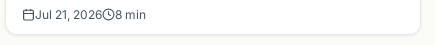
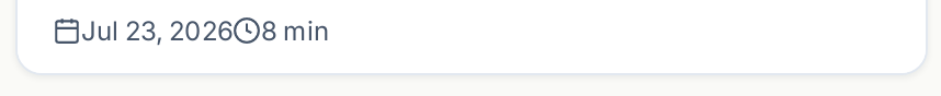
[35,7,146,22] Jul 21, 2026 8 min -> [81,14,329,46] Jul 23, 2026 8 min

